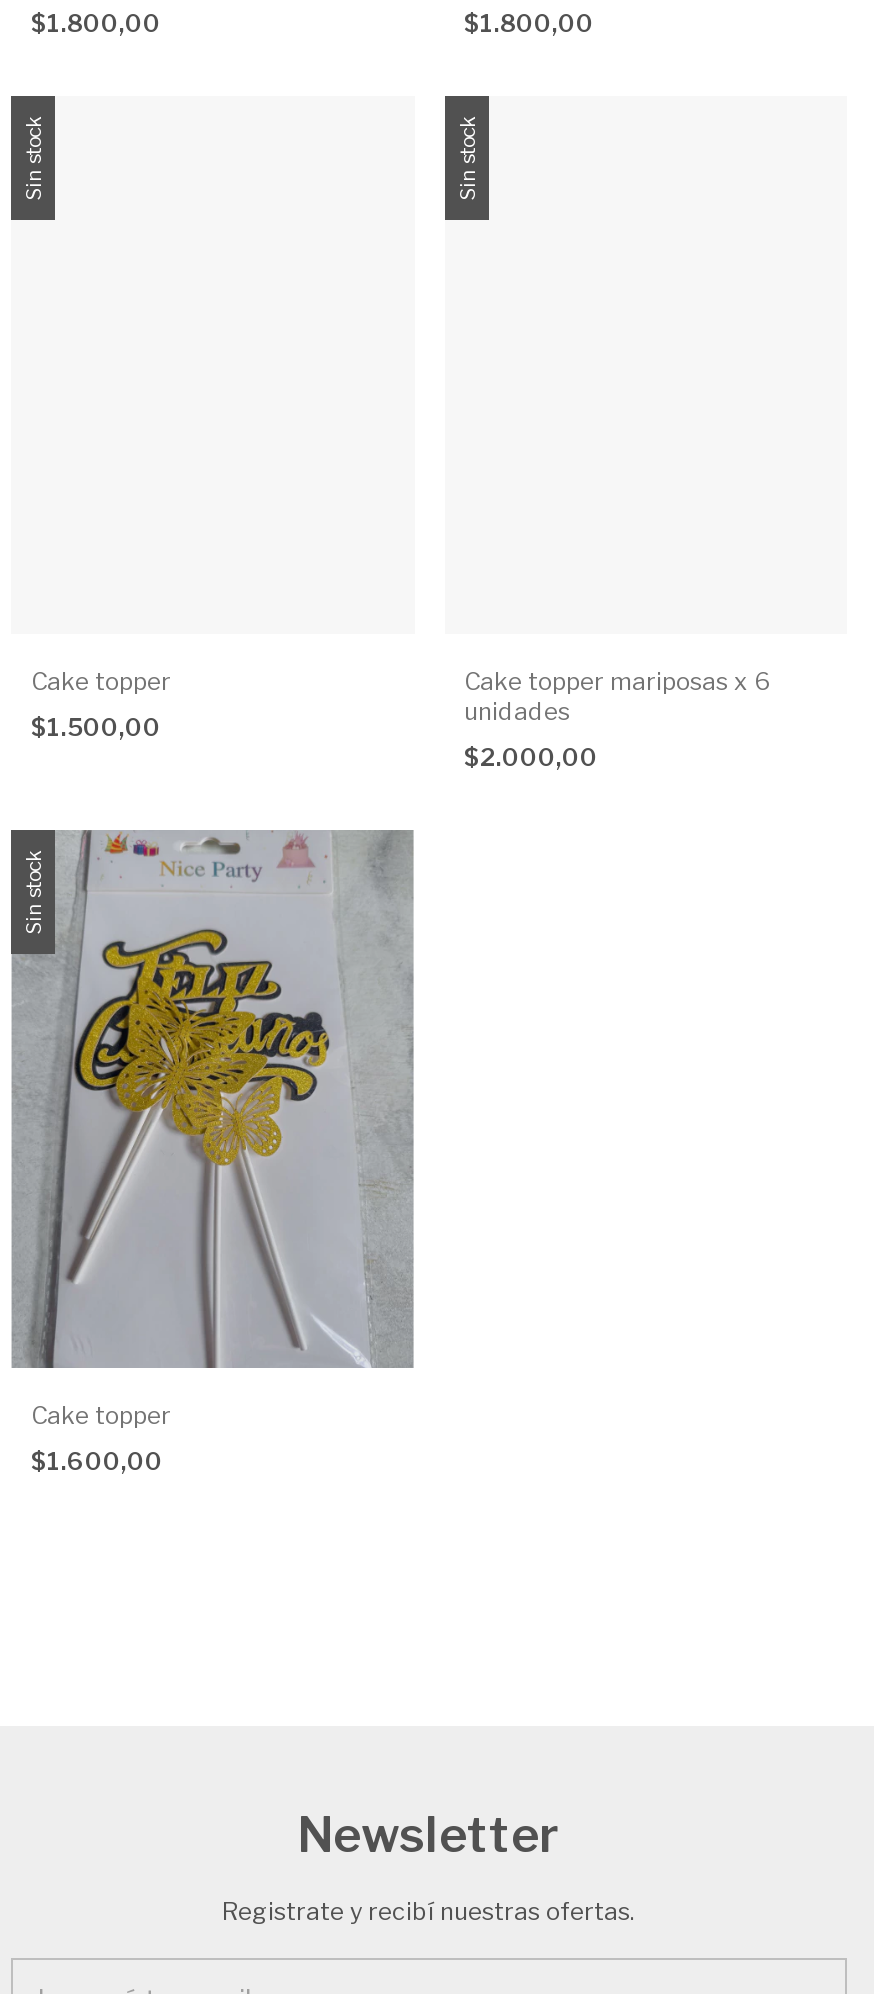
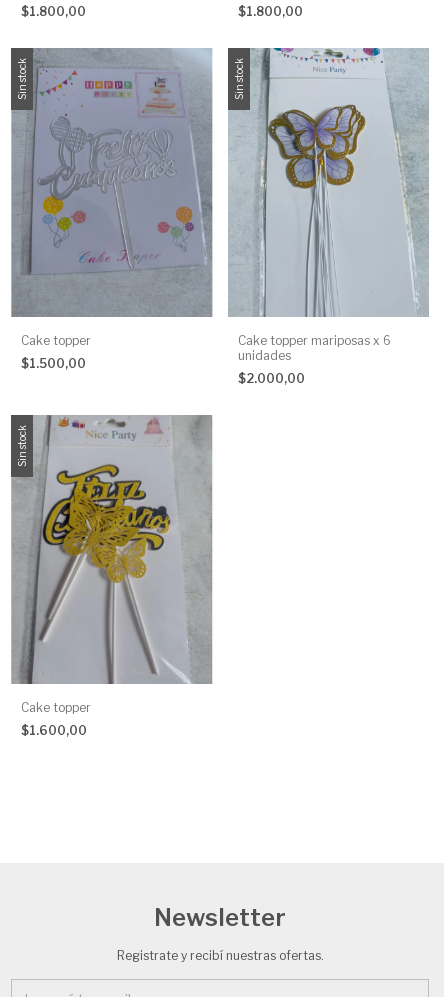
none -> [11,47,213,318] [image]
none -> [228,47,430,318] [image]

